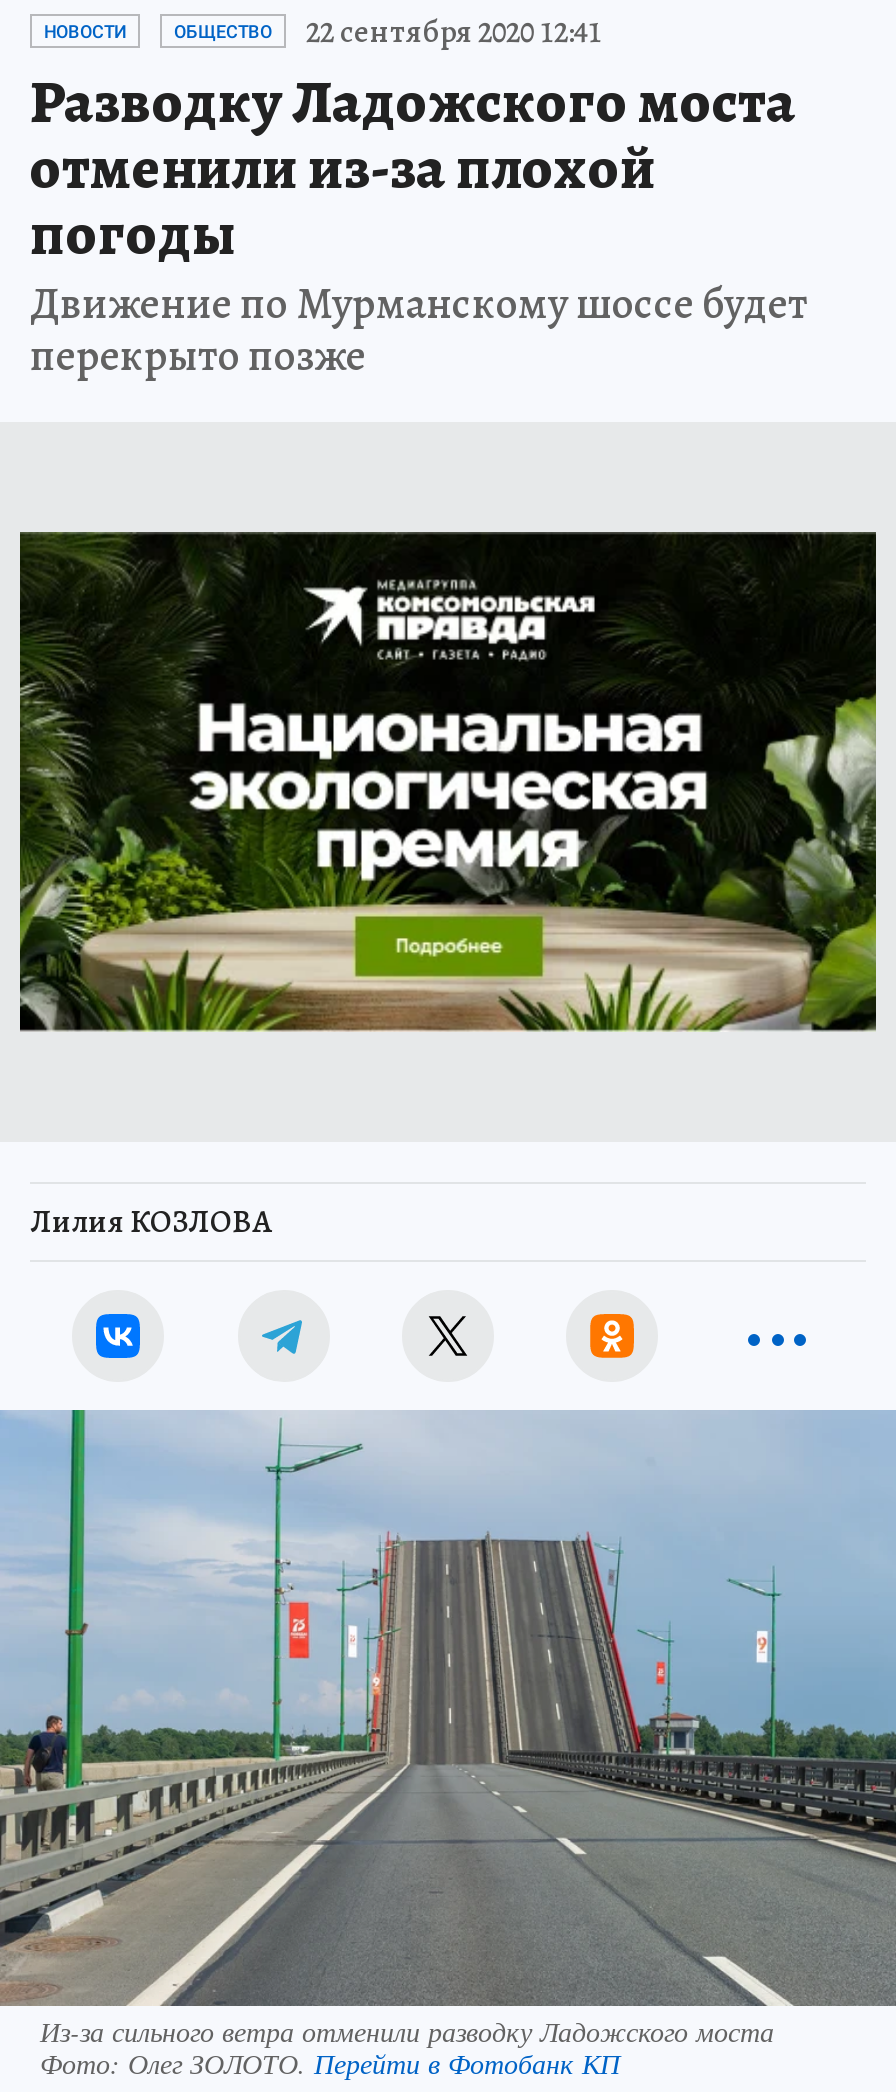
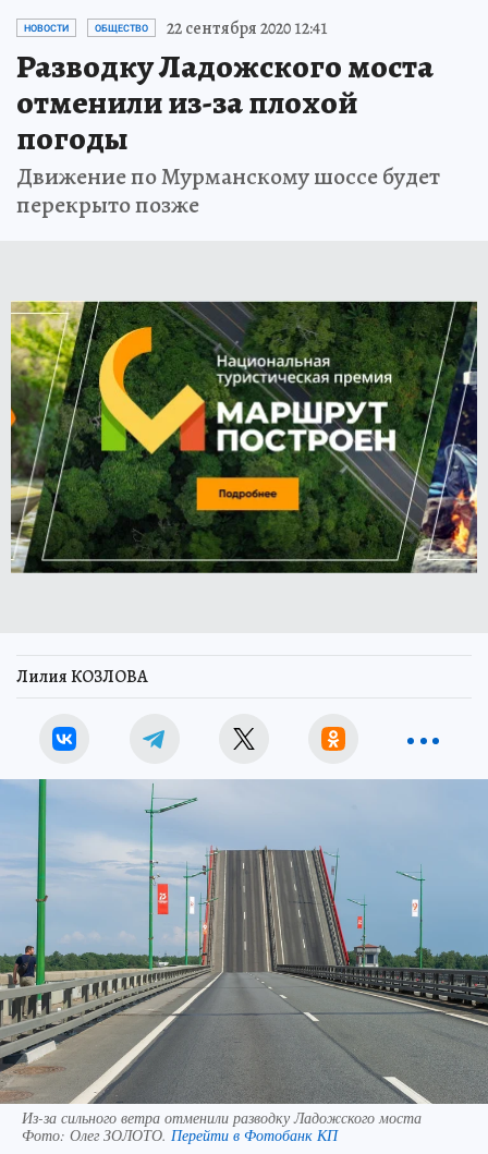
[18,530,878,1032] [image] -> [10,301,478,574] [image]

